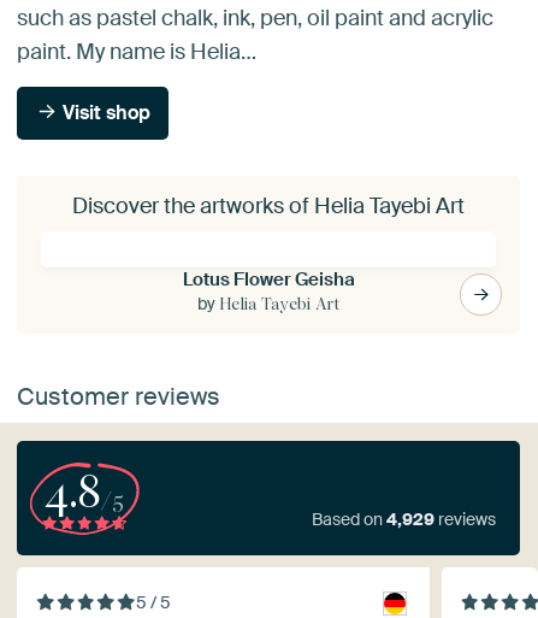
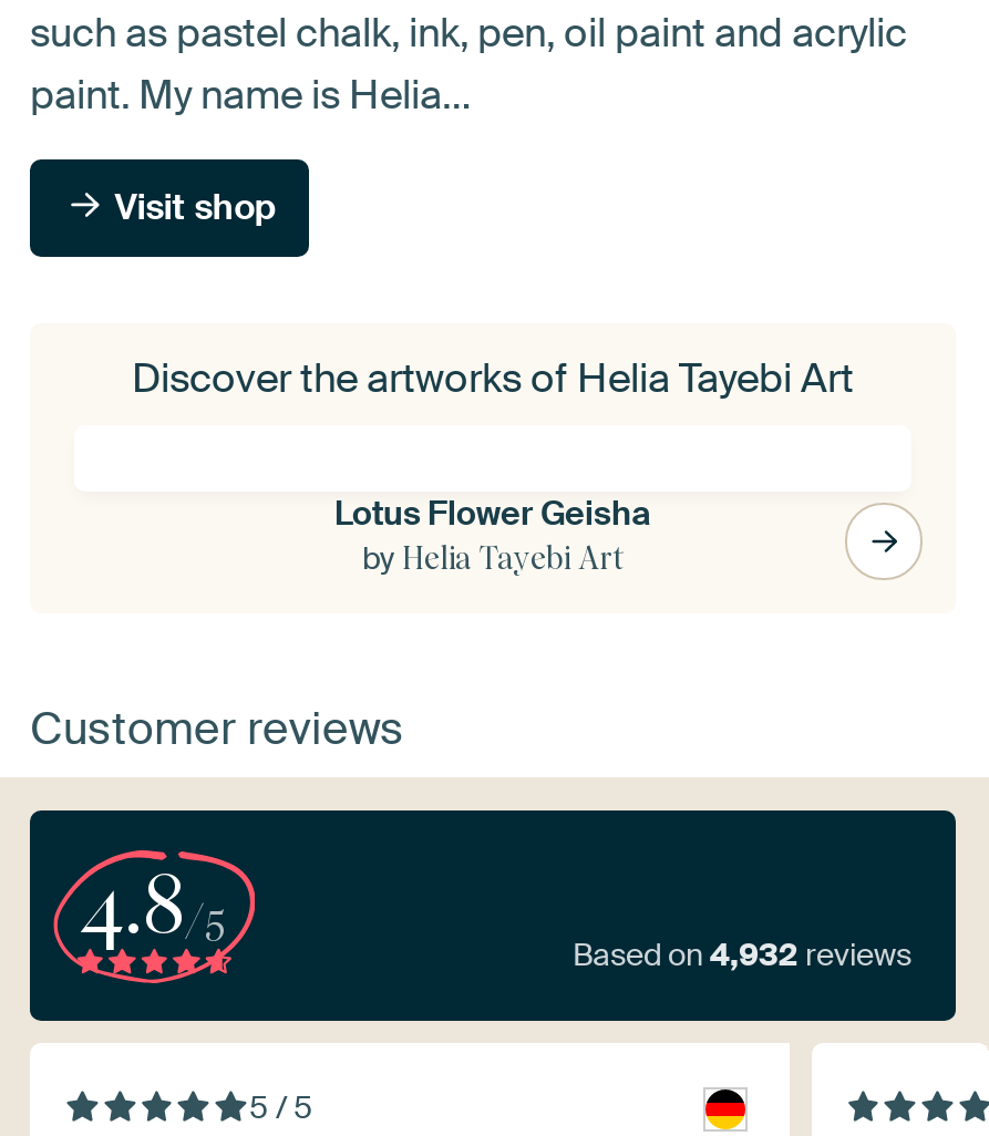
[312,509,496,531] Based on 4,929 reviews -> [573,935,911,975] Based on 4,932 reviews

